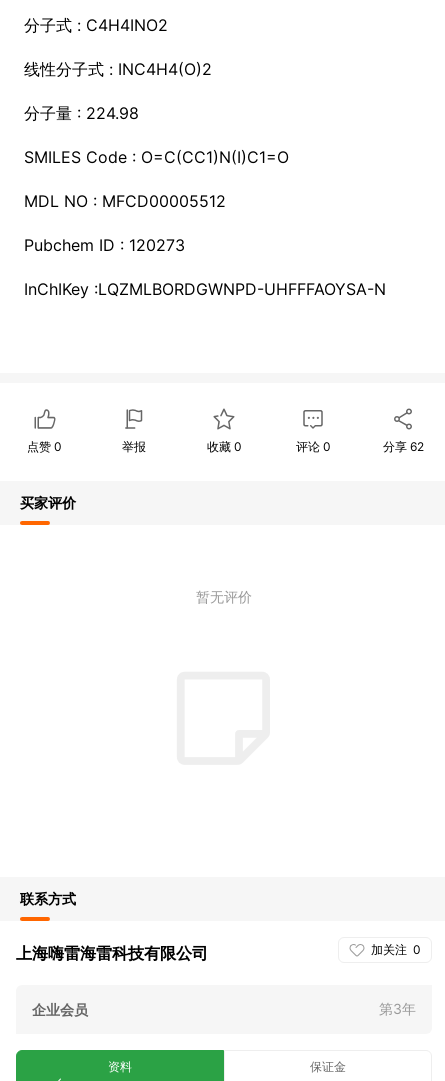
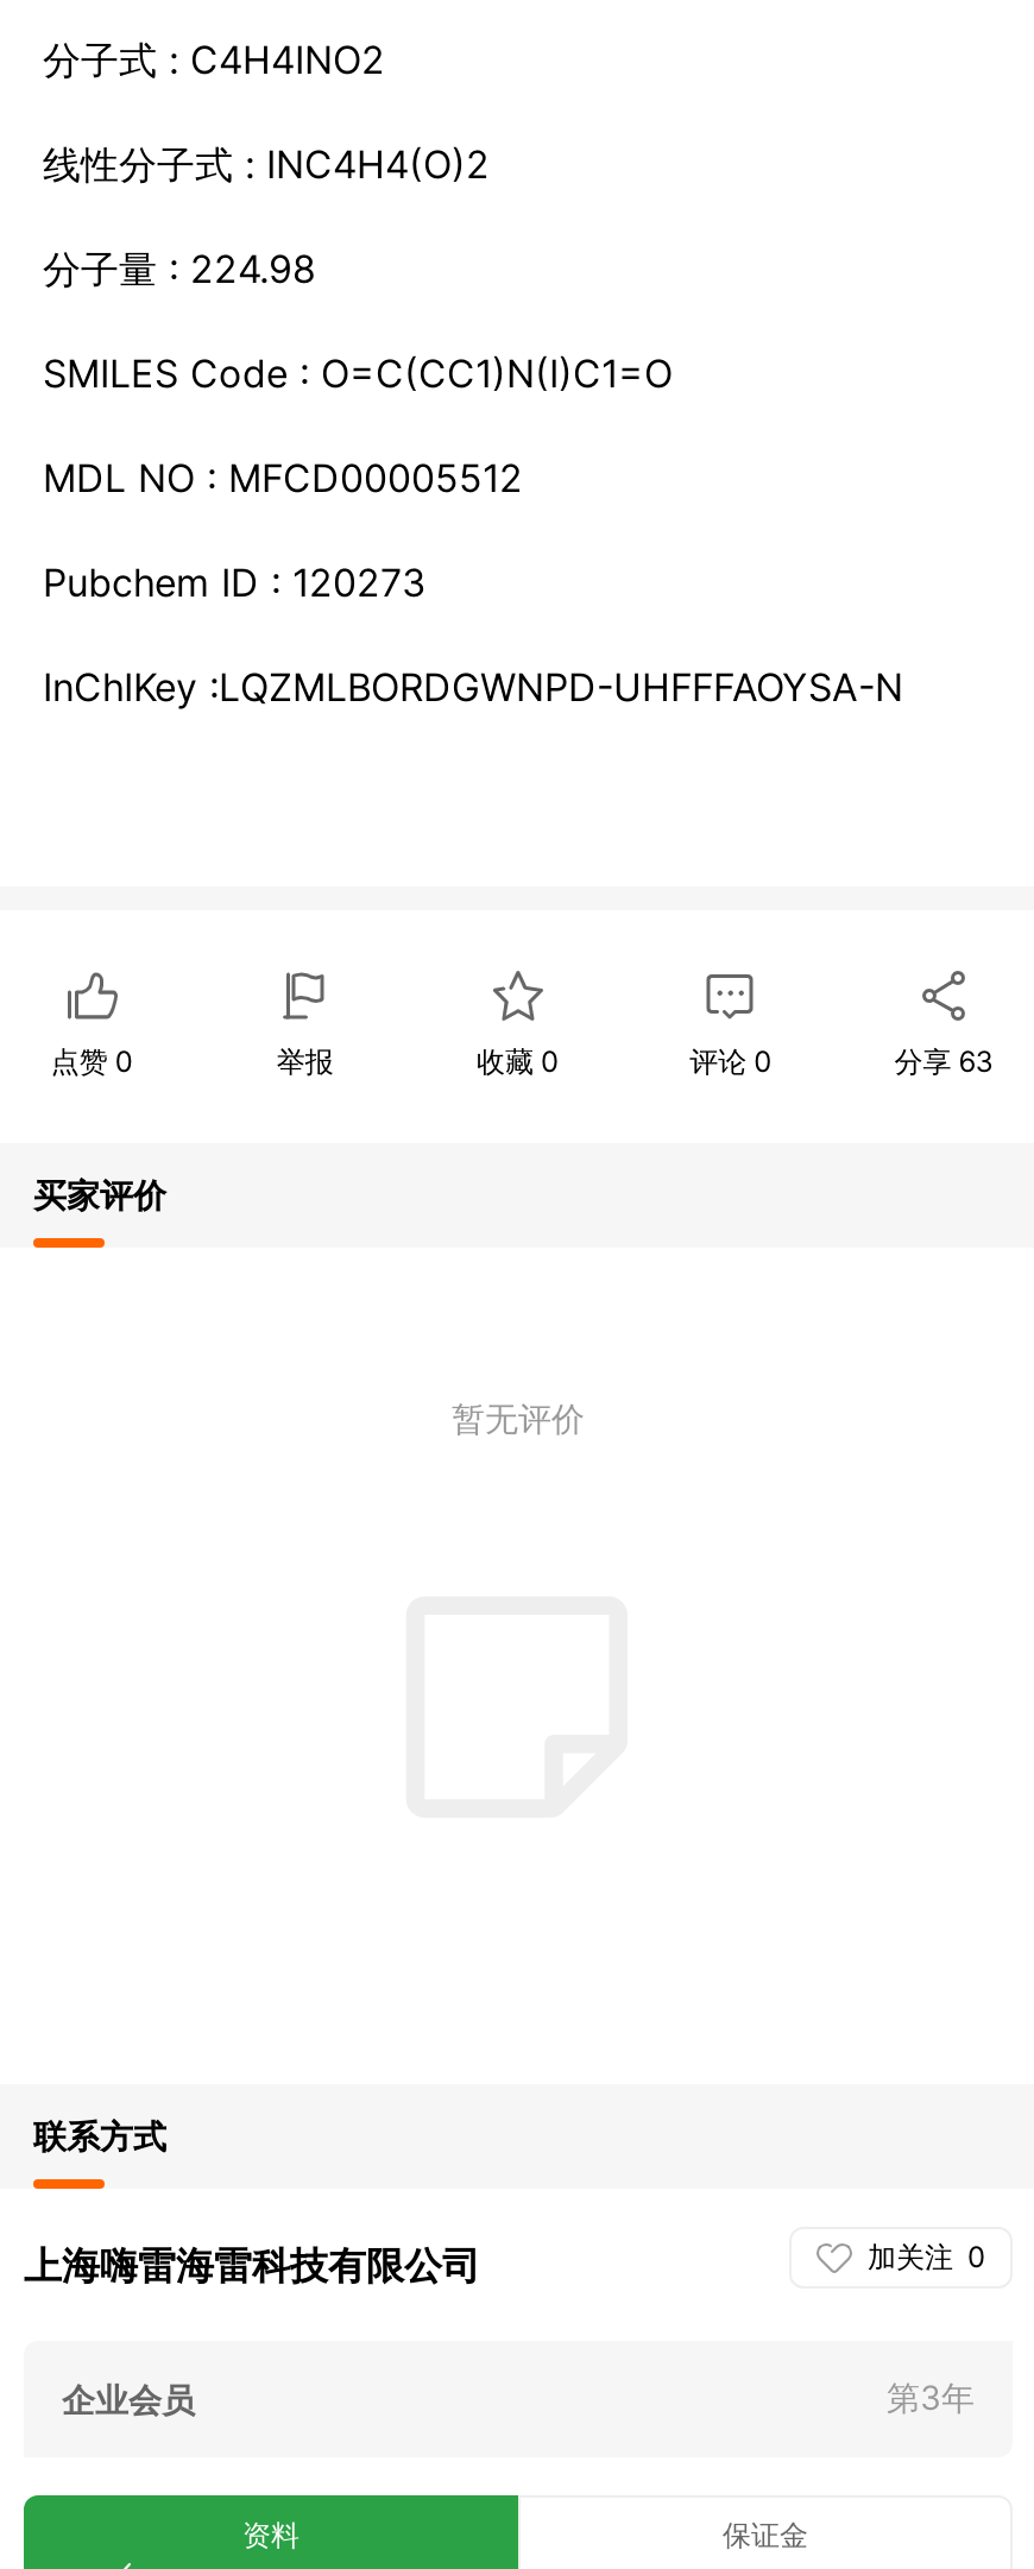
[383,439,424,454] 分享62 -> [894,1043,994,1079] 分享63

